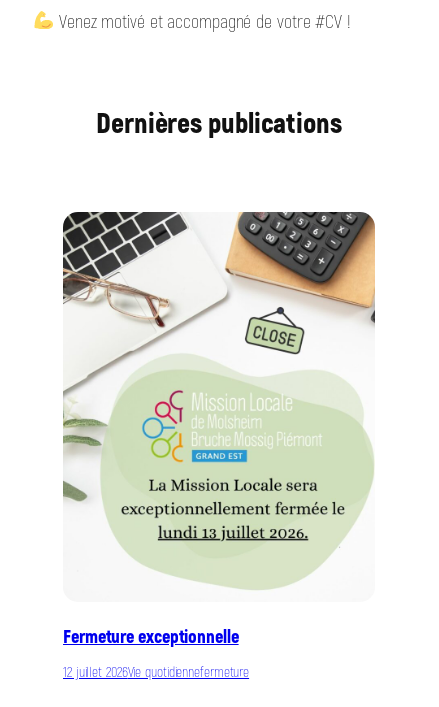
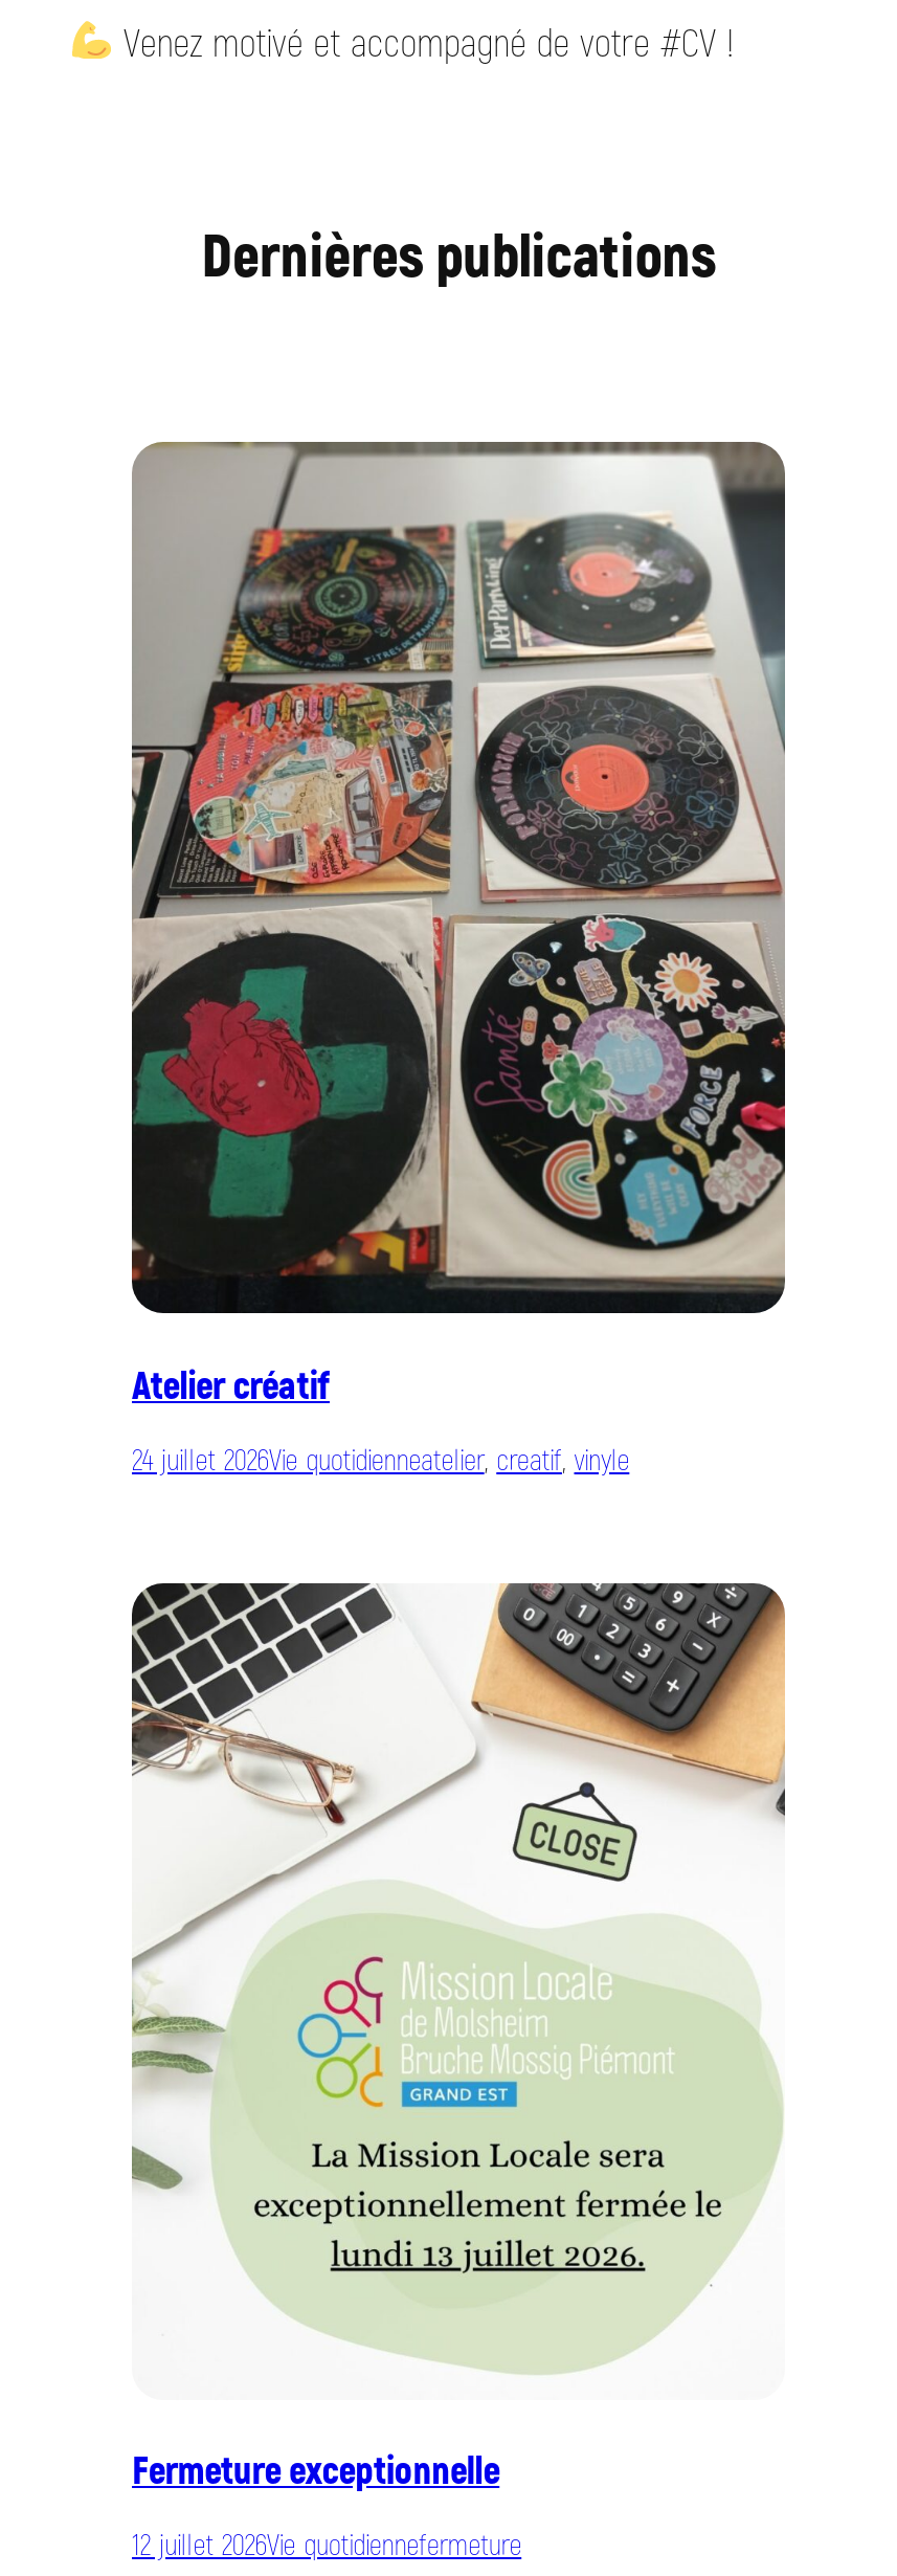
none -> [130,440,787,1479] [image] | Atelier créatif | 24 juillet 2026Vie quotidienneatelier, creatif, vinyle

